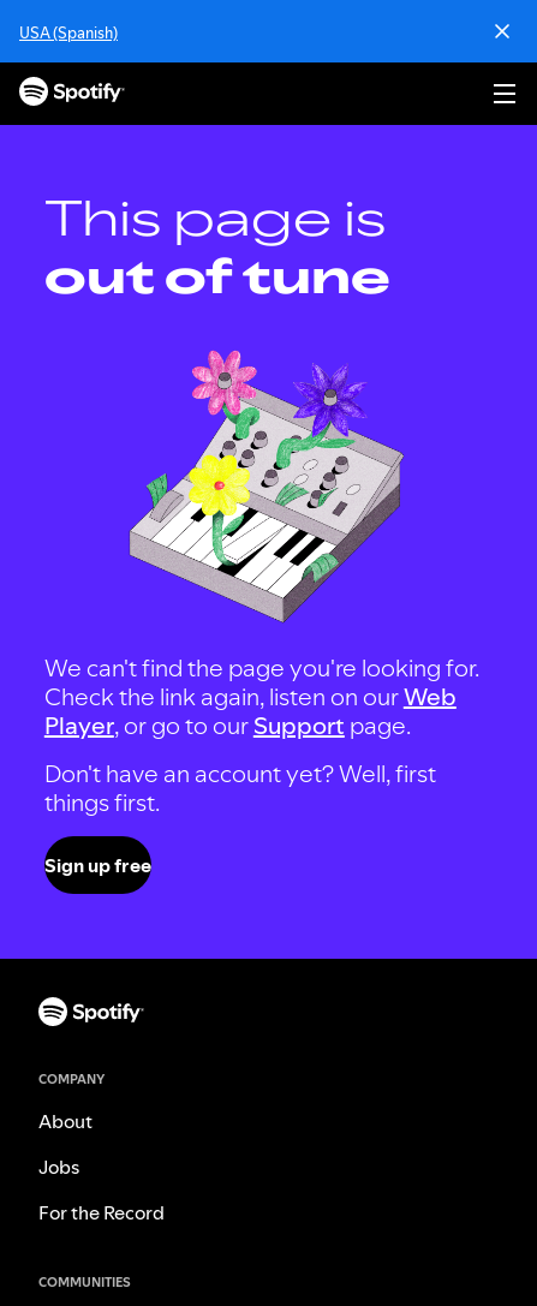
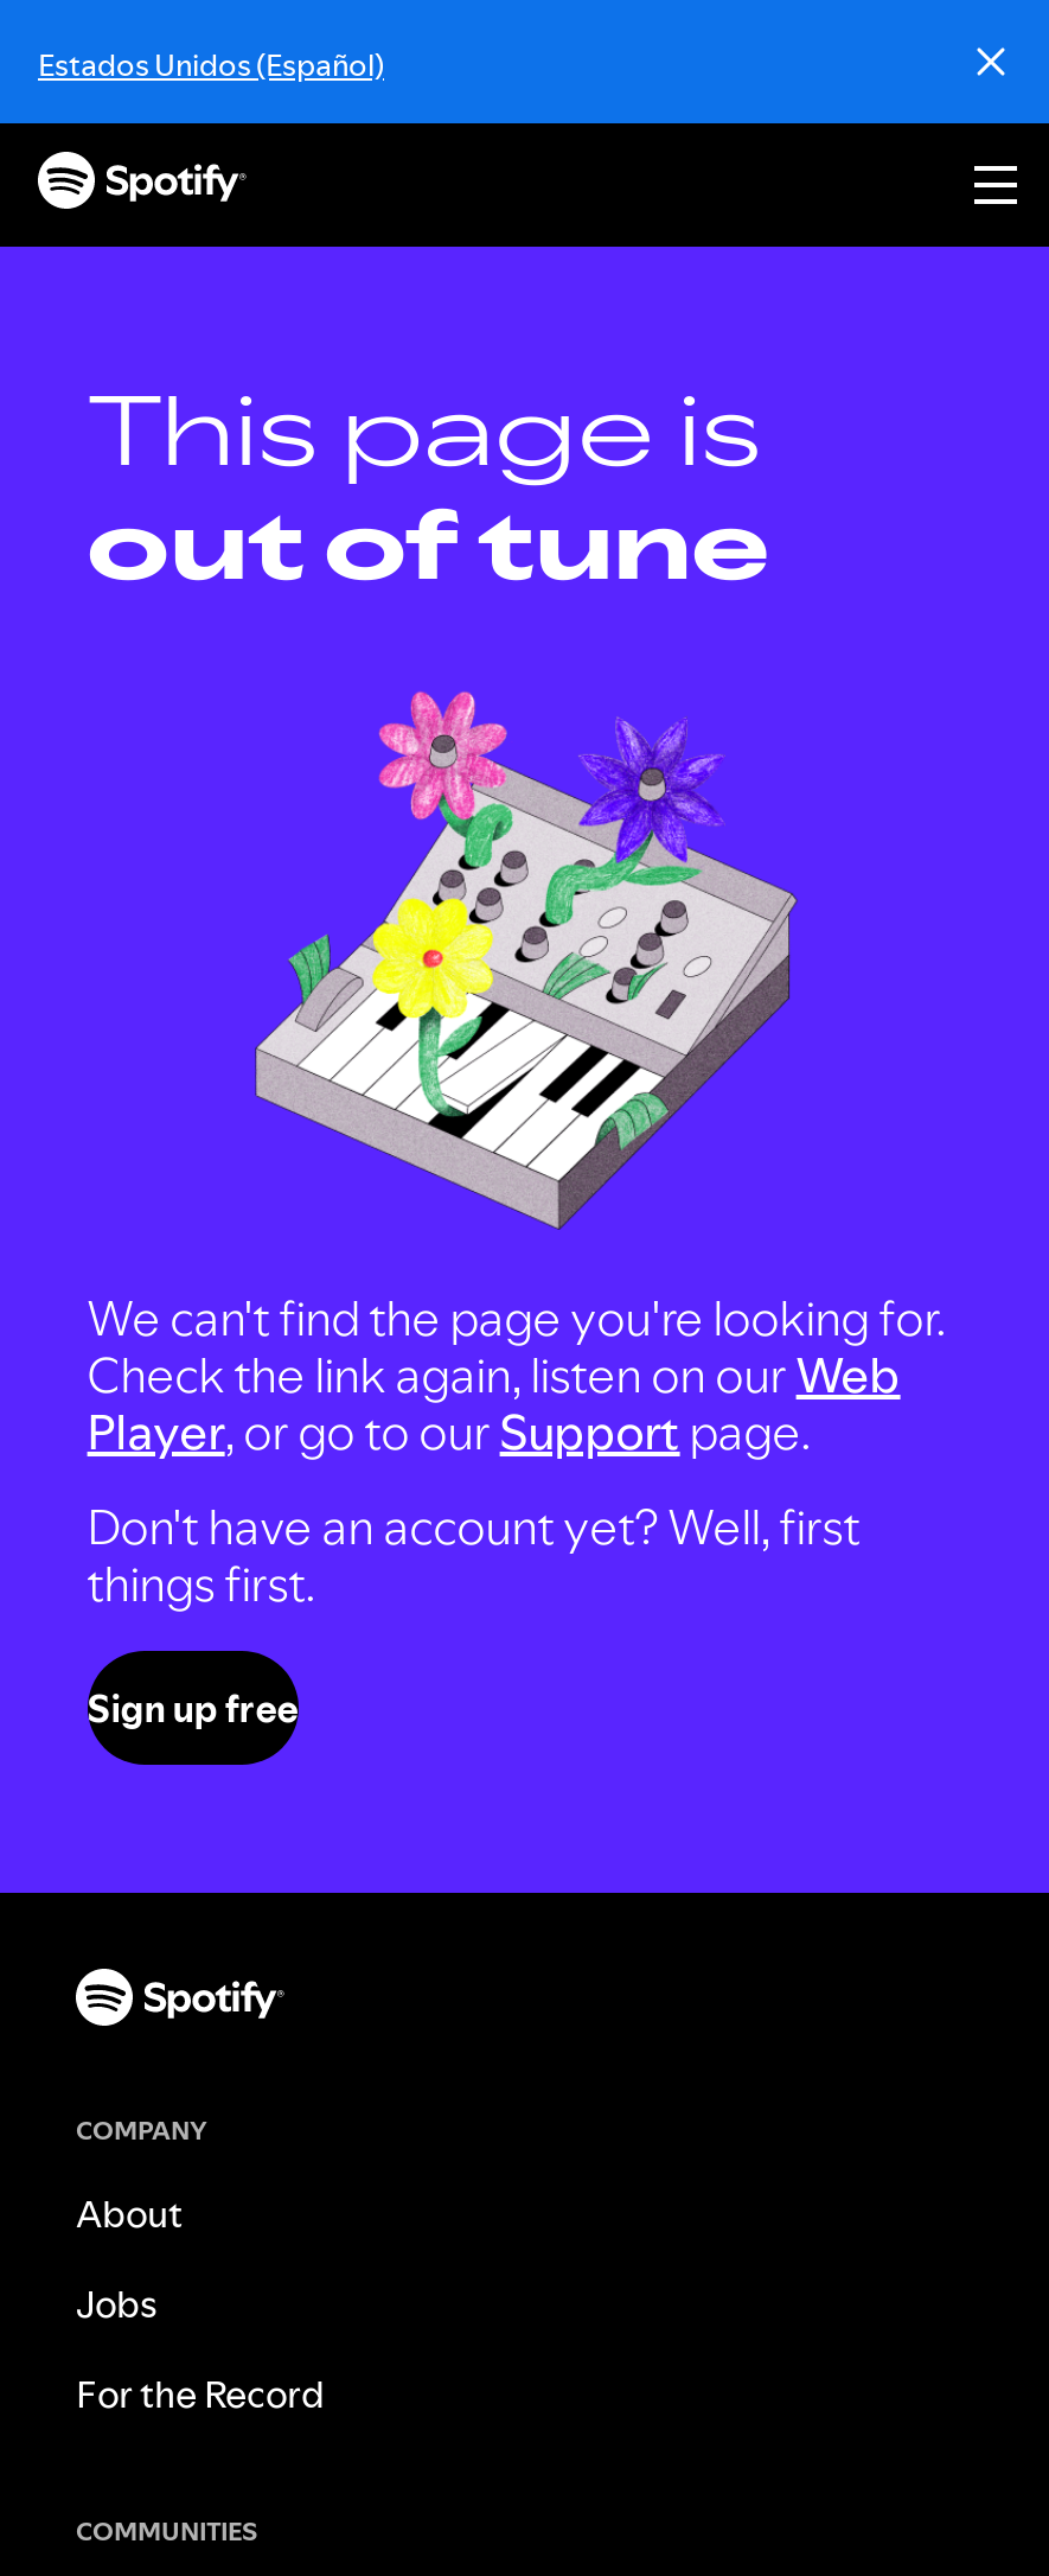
[19,22,118,43] USA (Spanish) -> [38,43,384,85] Estados Unidos (Español)

